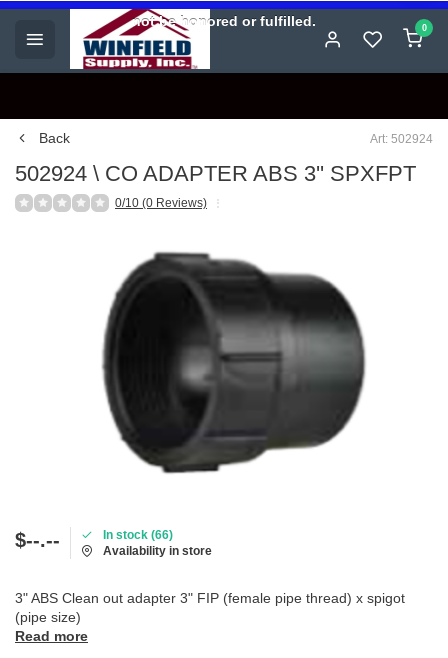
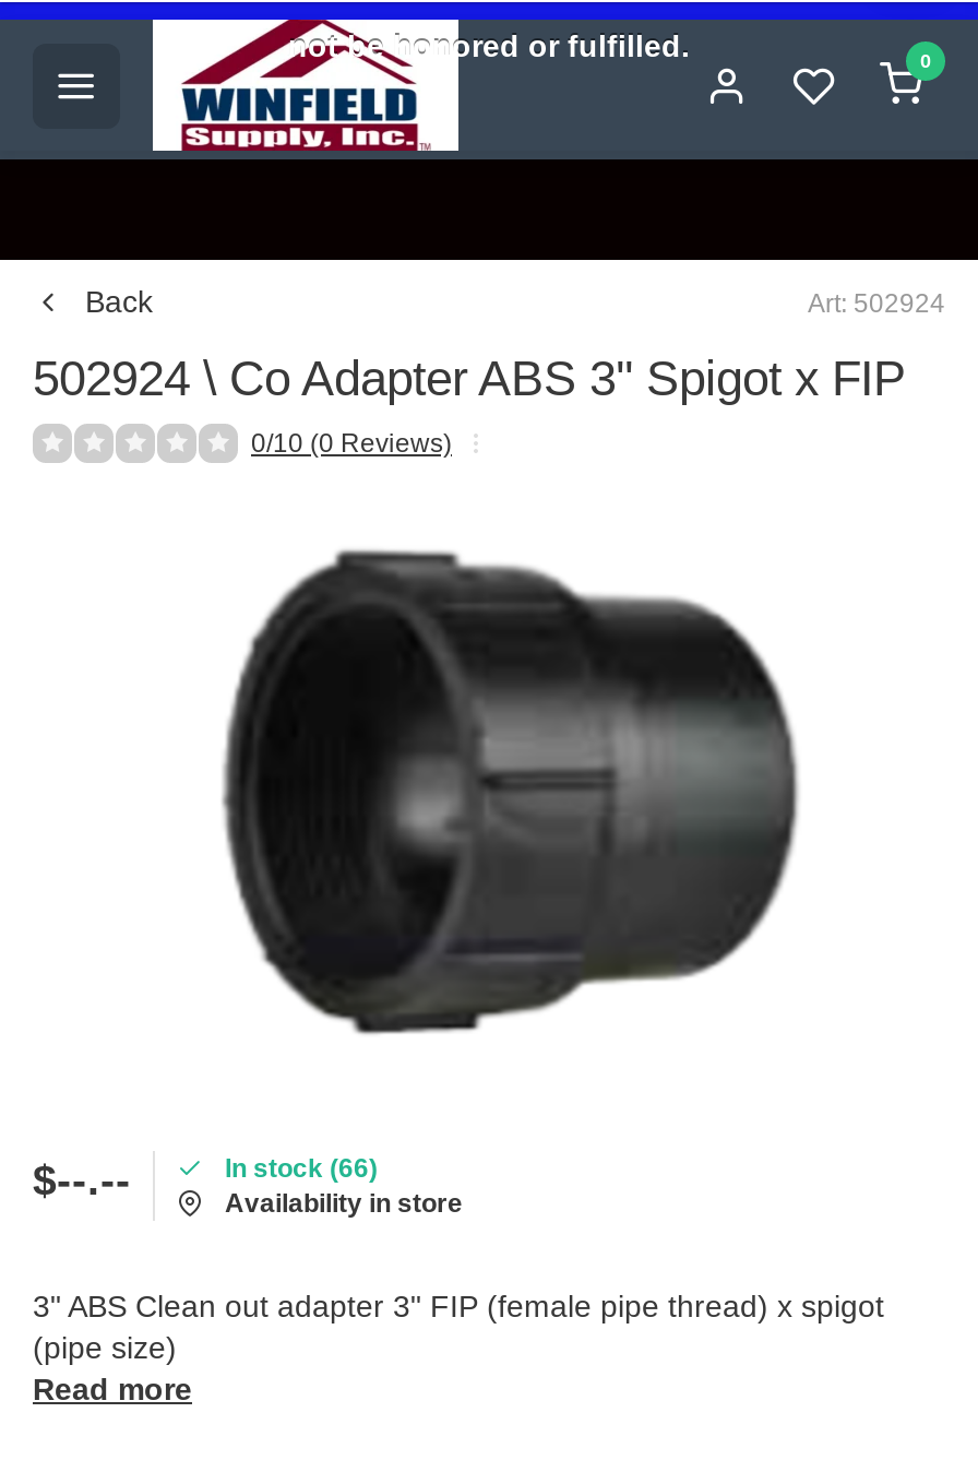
[15,161,416,186] 502924 \ CO ADAPTER ABS 3'' SPXFPT -> [33,352,906,406] 502924 \ Co Adapter ABS 3'' Spigot x FIP

